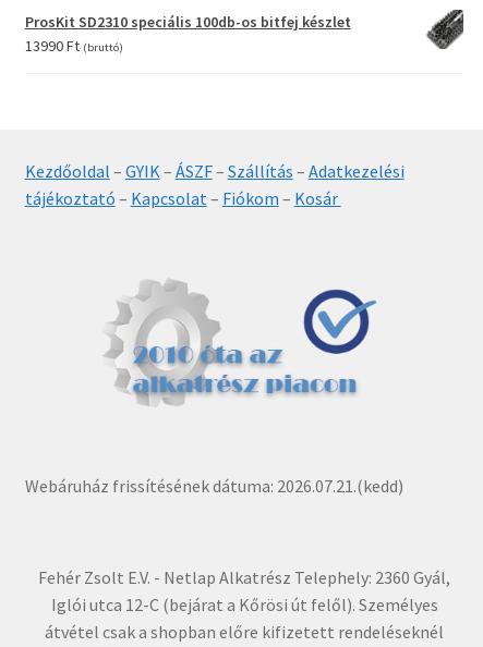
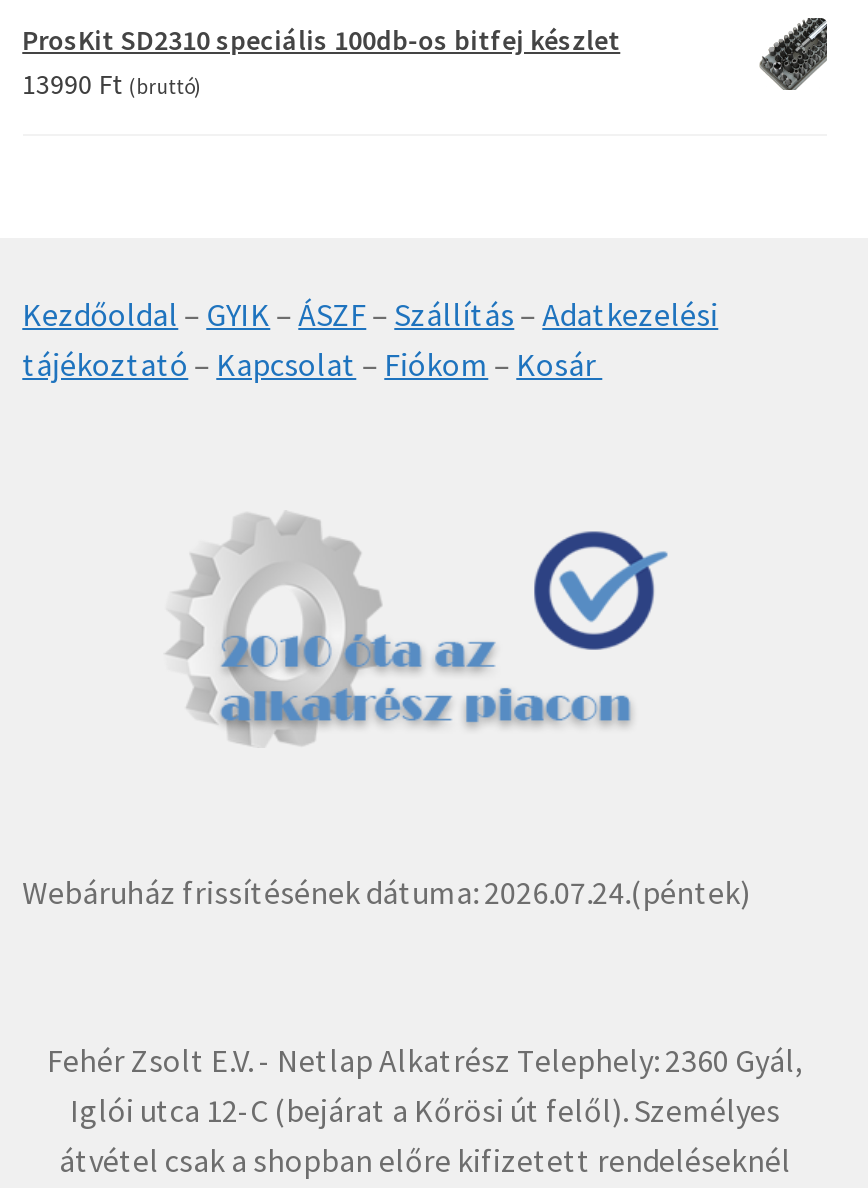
[25,475,403,496] Webáruház frissítésének dátuma: 2026.07.21.(kedd) -> [22,872,750,912] Webáruház frissítésének dátuma: 2026.07.24.(péntek)

